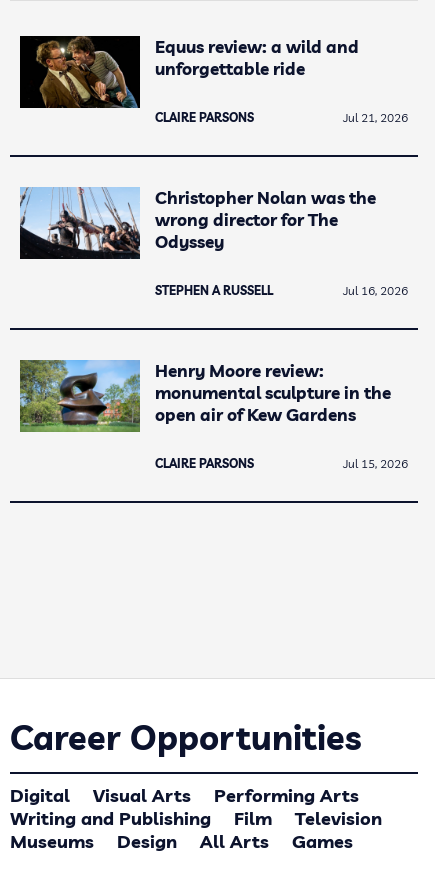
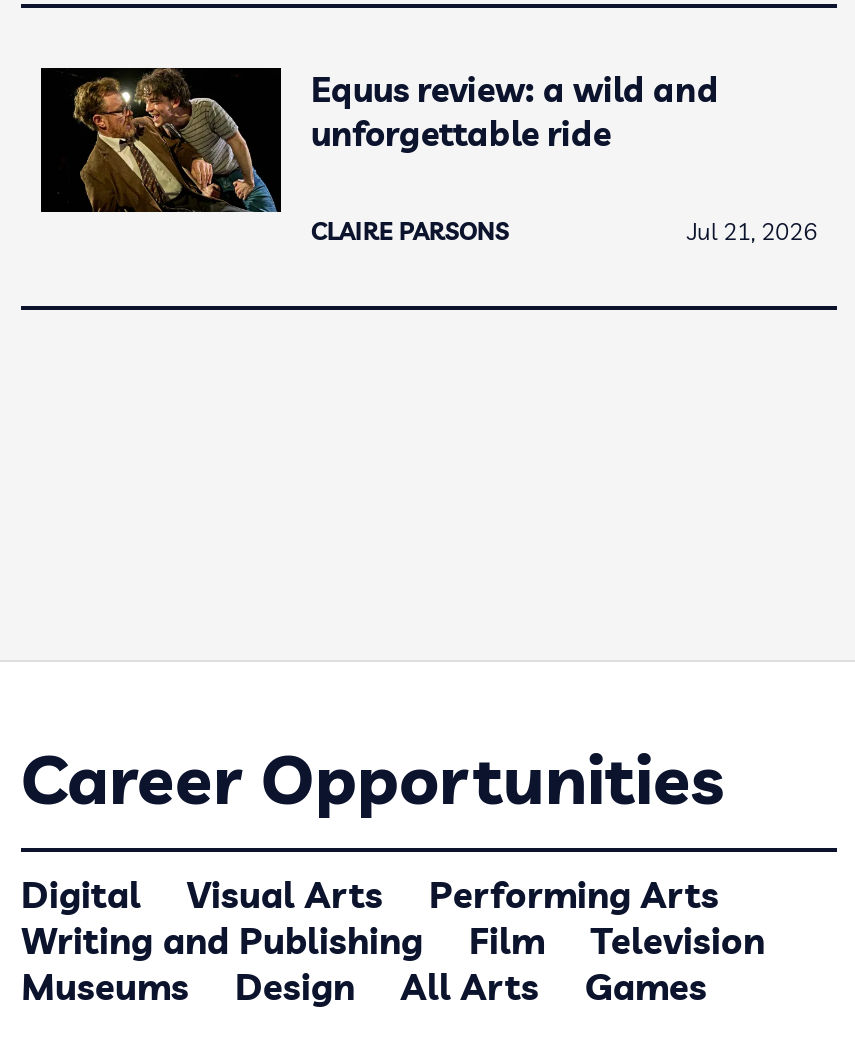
[19,186,408,298] [image] | Christopher Nolan was the | wrong director for The | Odyssey | STEPHEN A RUSSELL | Jul 16, 2026 -> none
[19,359,408,471] [image] | Henry Moore review: | monumental sculpture in the | open air of Kew Gardens | CLAIRE PARSONS | Jul 15, 2026 -> none

